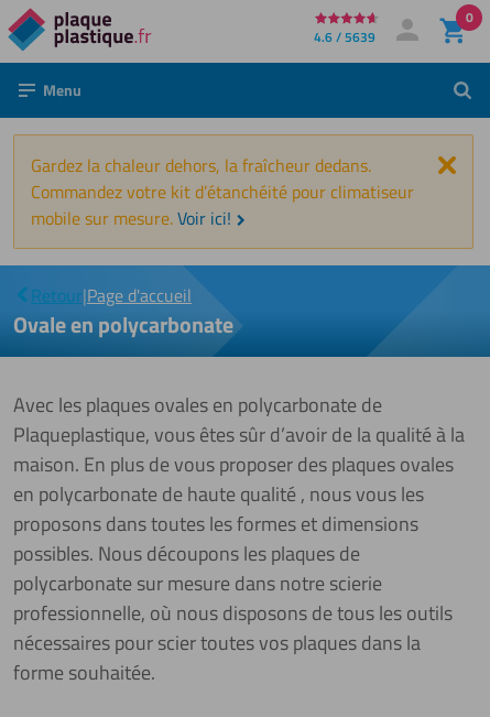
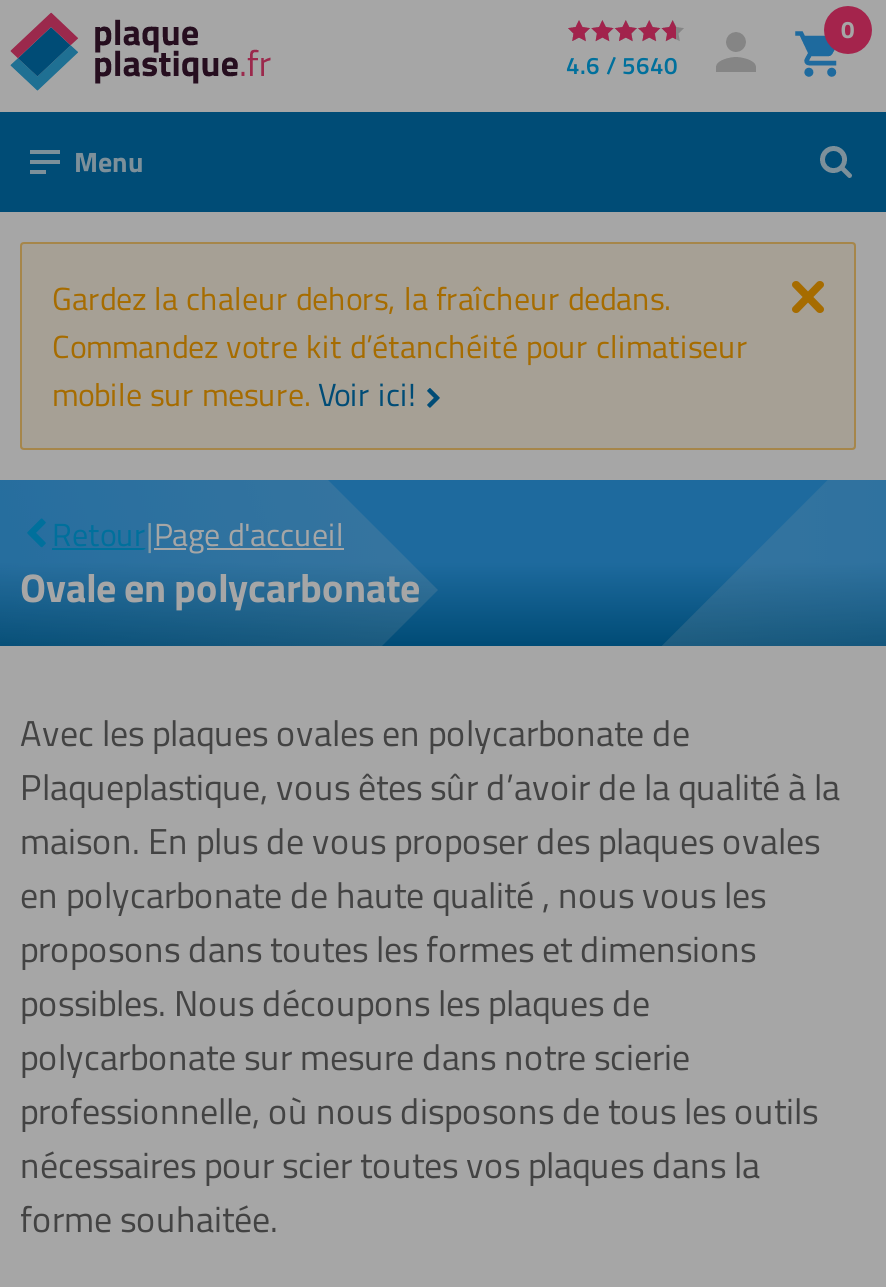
[314,26,375,47] 4.6 / 5639 -> [566,46,678,84] 4.6 / 5640

